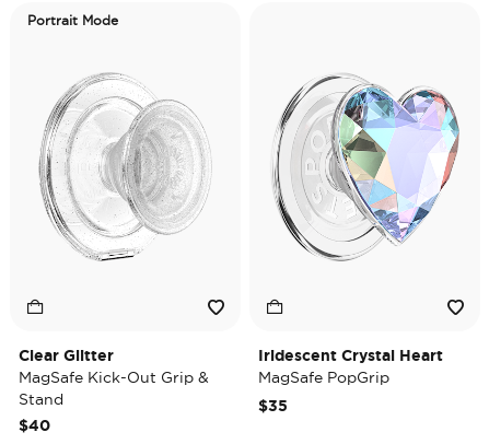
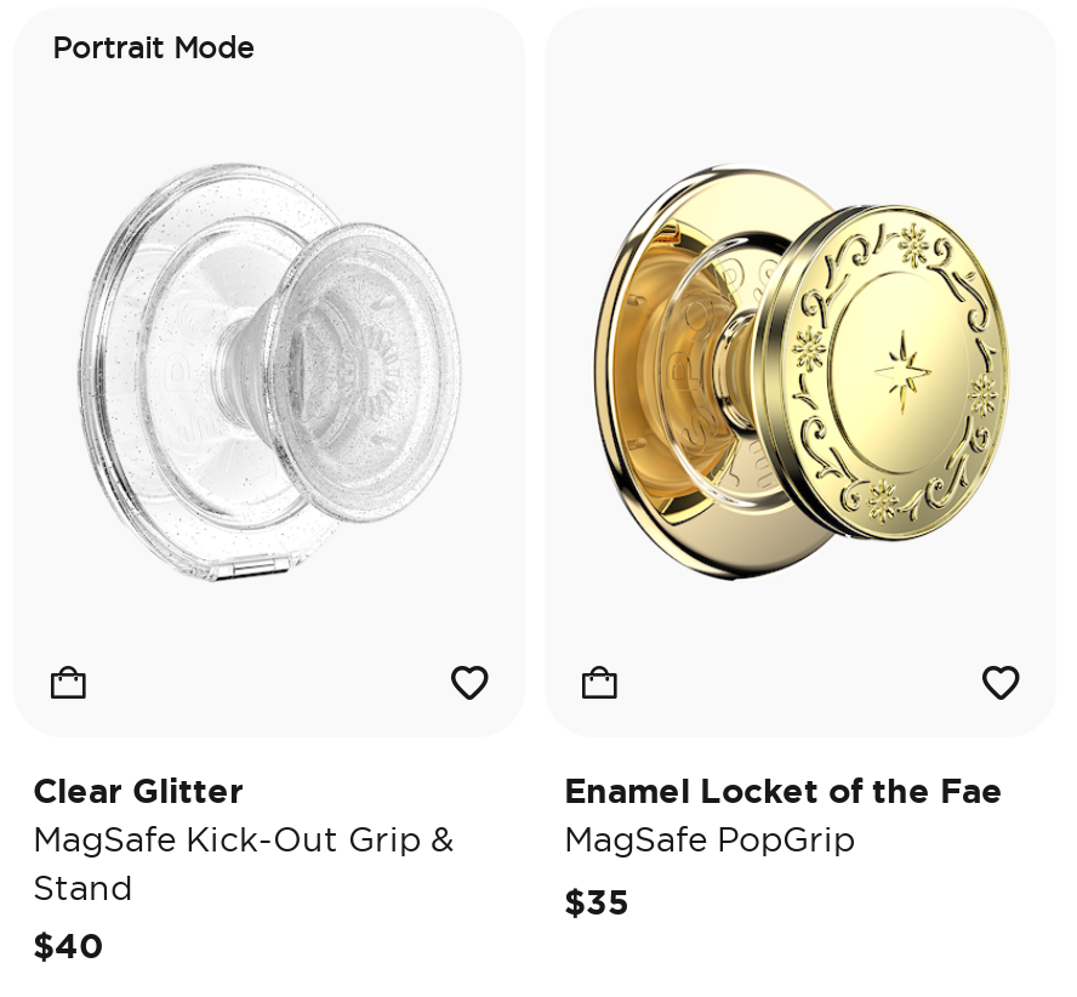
[271,74,461,261] [image] -> [591,165,1010,582] [image]
[258,347,443,364] Iridescent Crystal Heart -> [564,771,1003,810] Enamel Locket of the Fae

